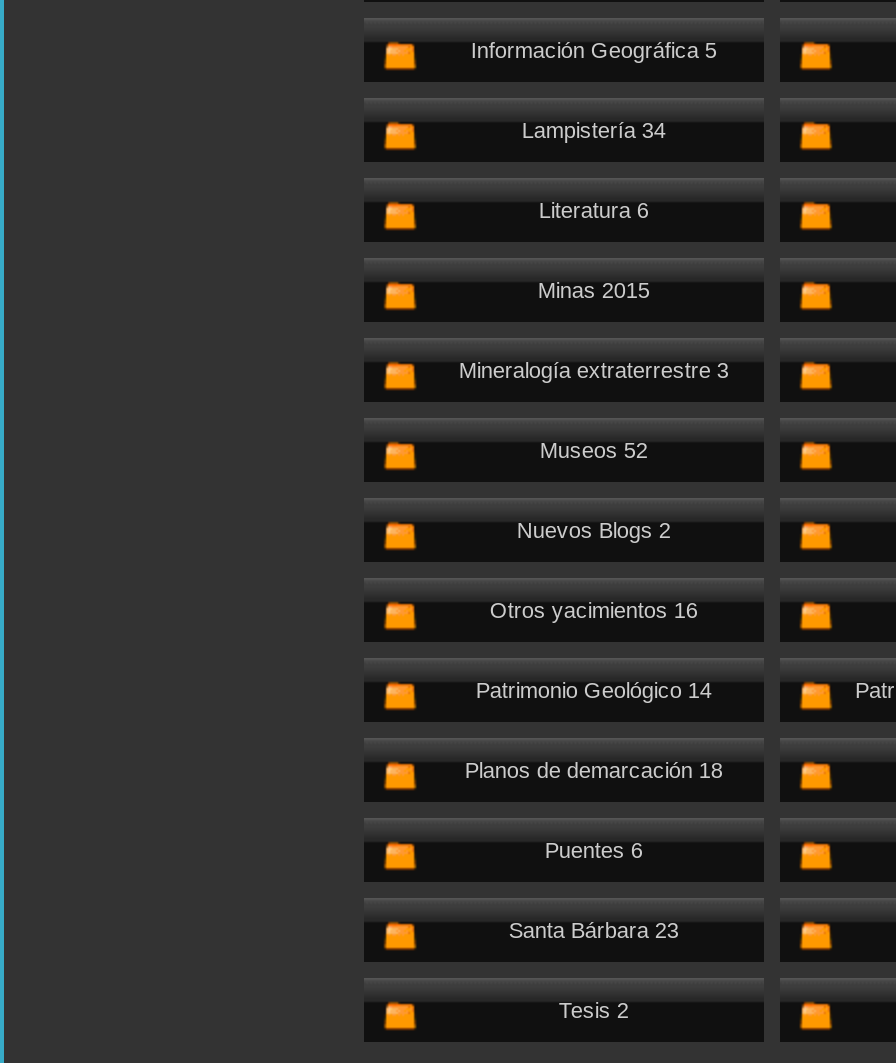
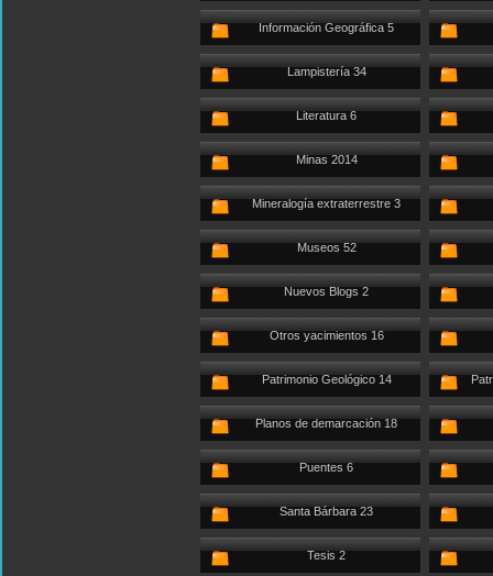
[538,278,650,302] Minas 2015 -> [296,153,357,166] Minas 2014

